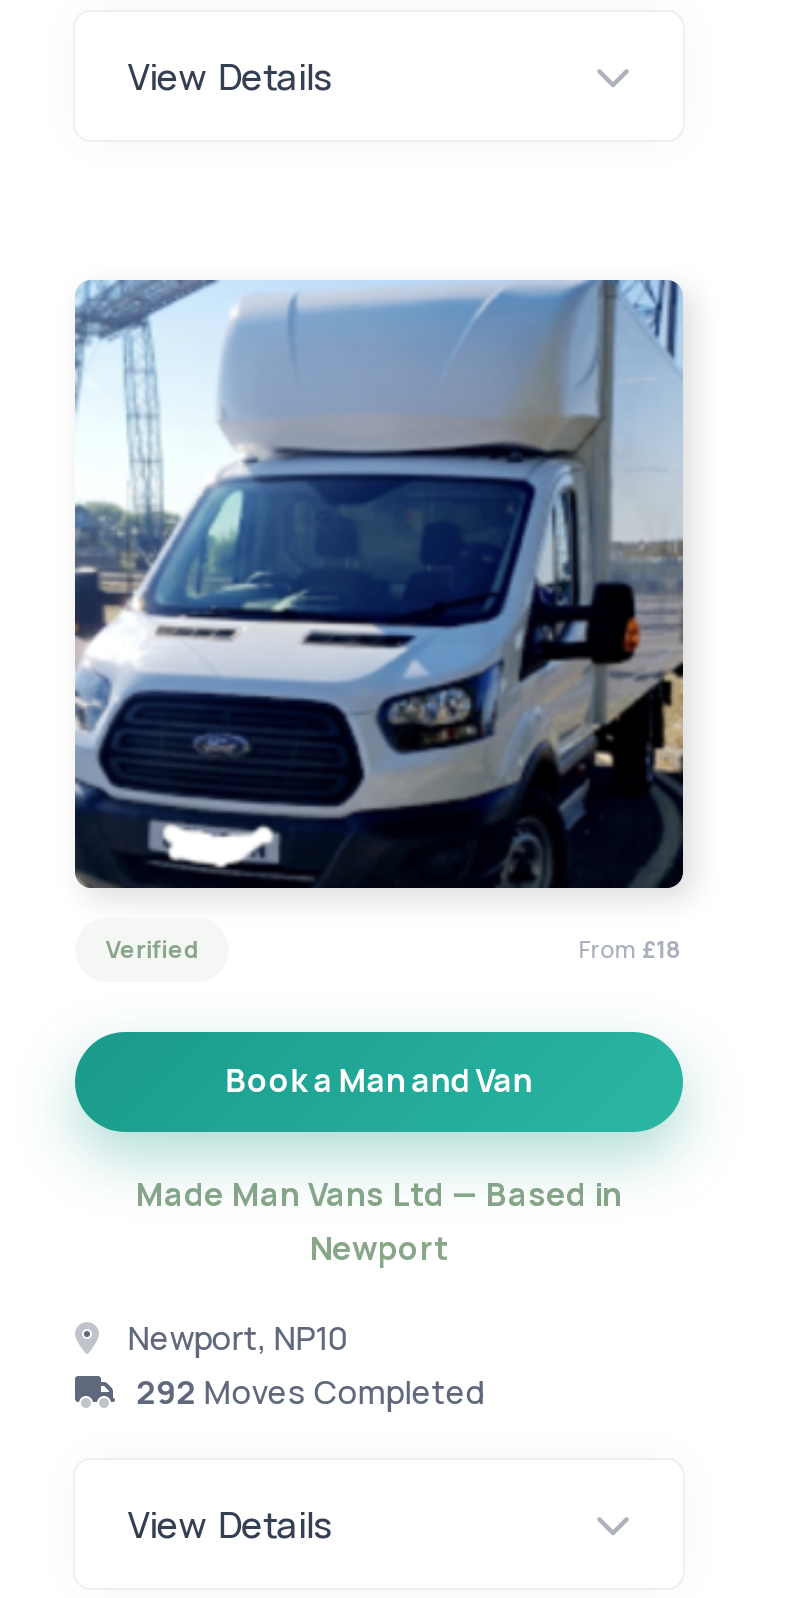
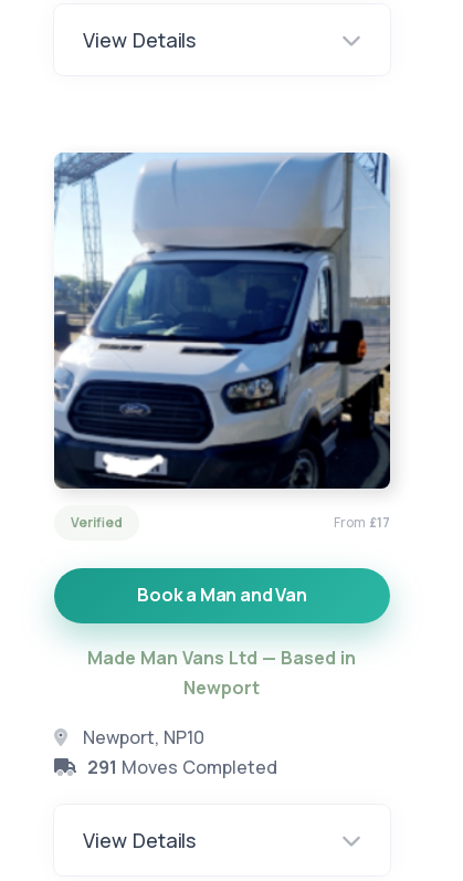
[578,931,682,965] From £18 -> [333,512,390,531] From £17
[136,1369,486,1413] 292 Moves Completed -> [88,754,278,779] 291 Moves Completed

